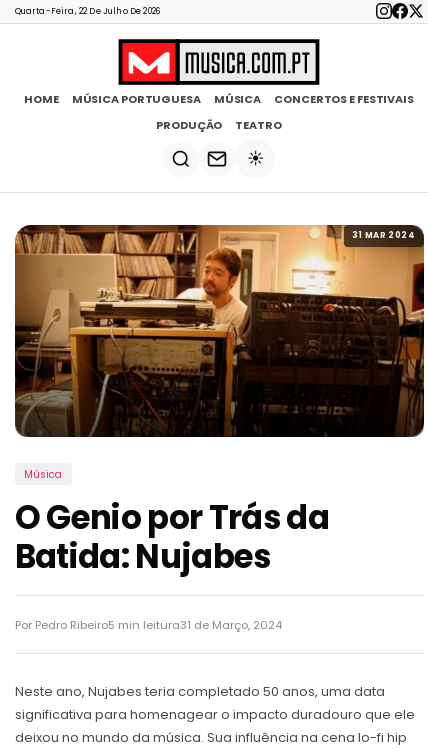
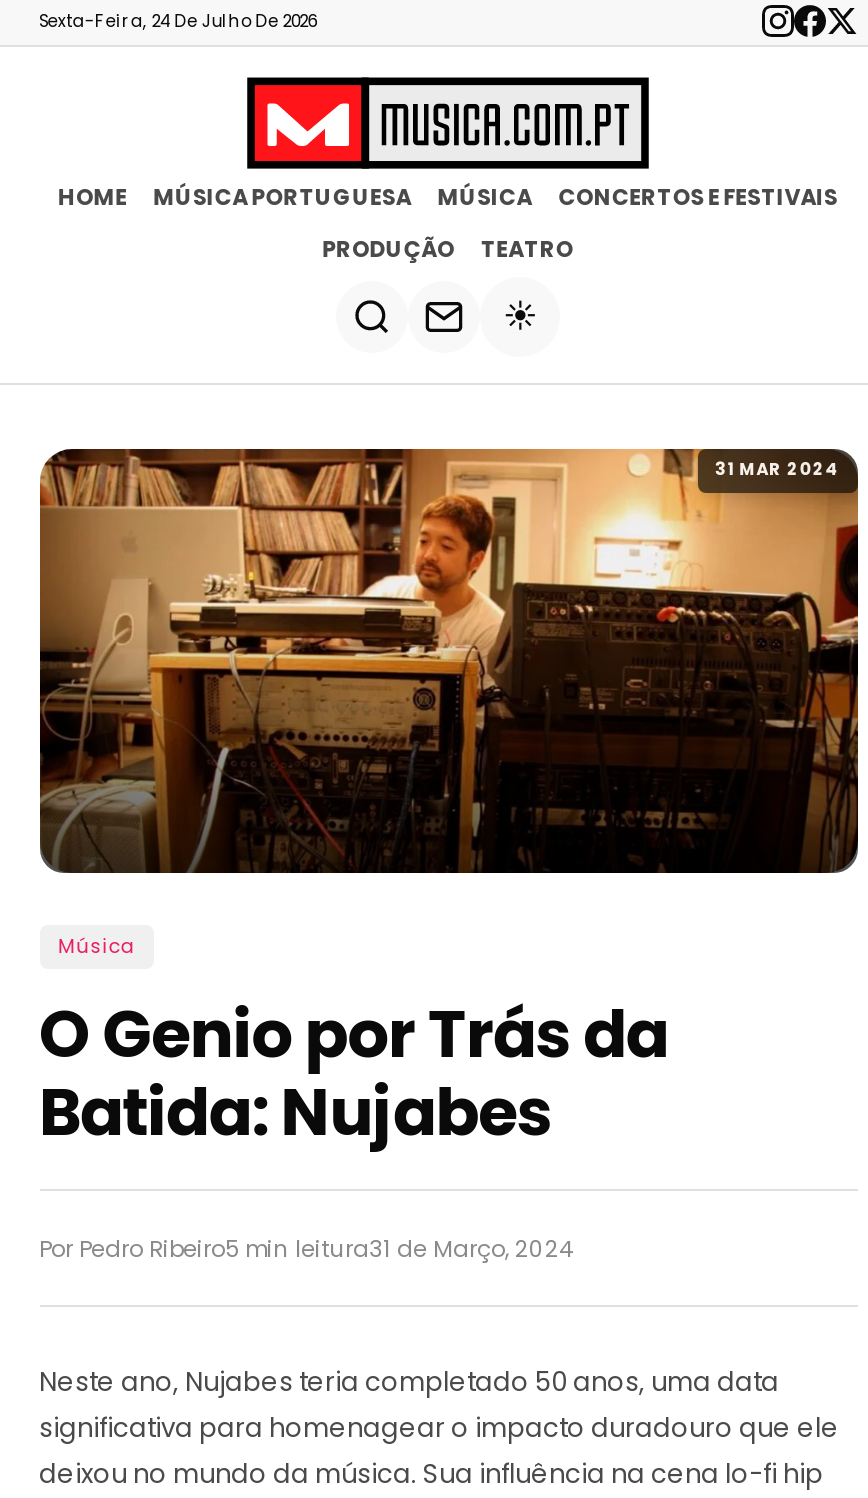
[14,5,160,17] Quarta-Feira, 22 De Julho De 2026 -> [39,9,316,33] Sexta-Feira, 24 De Julho De 2026

